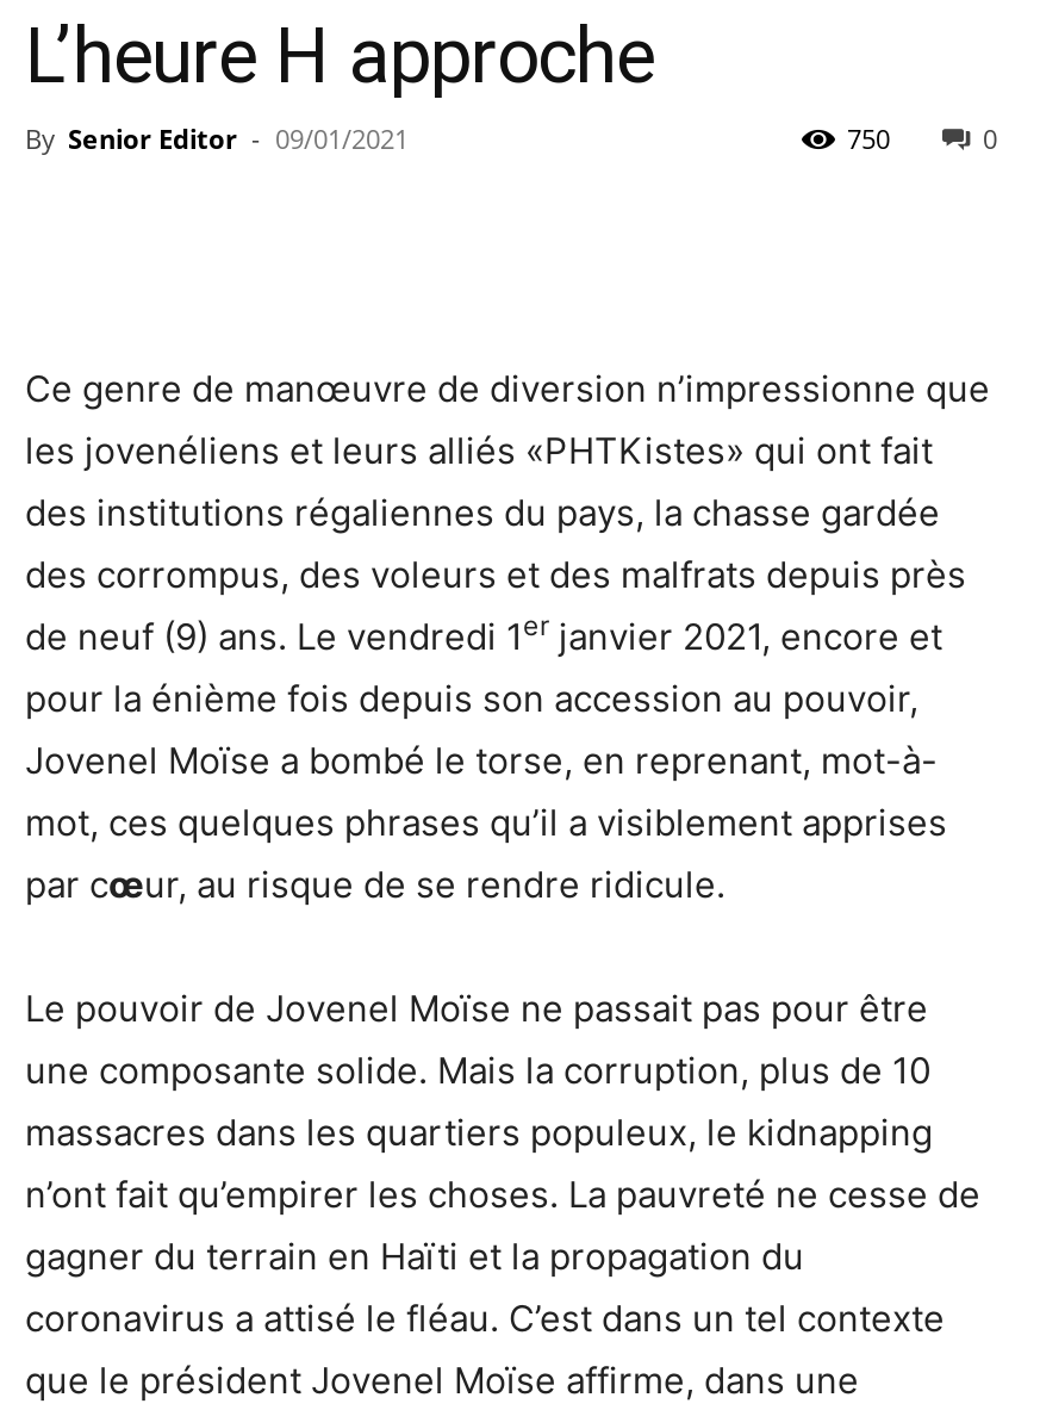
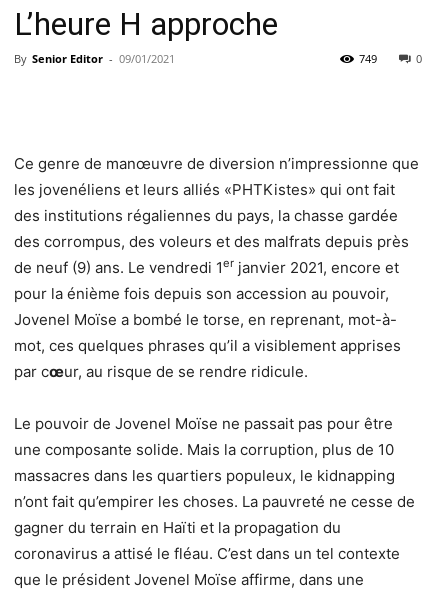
[847,120,890,156] 750 -> [359,51,377,66] 749

